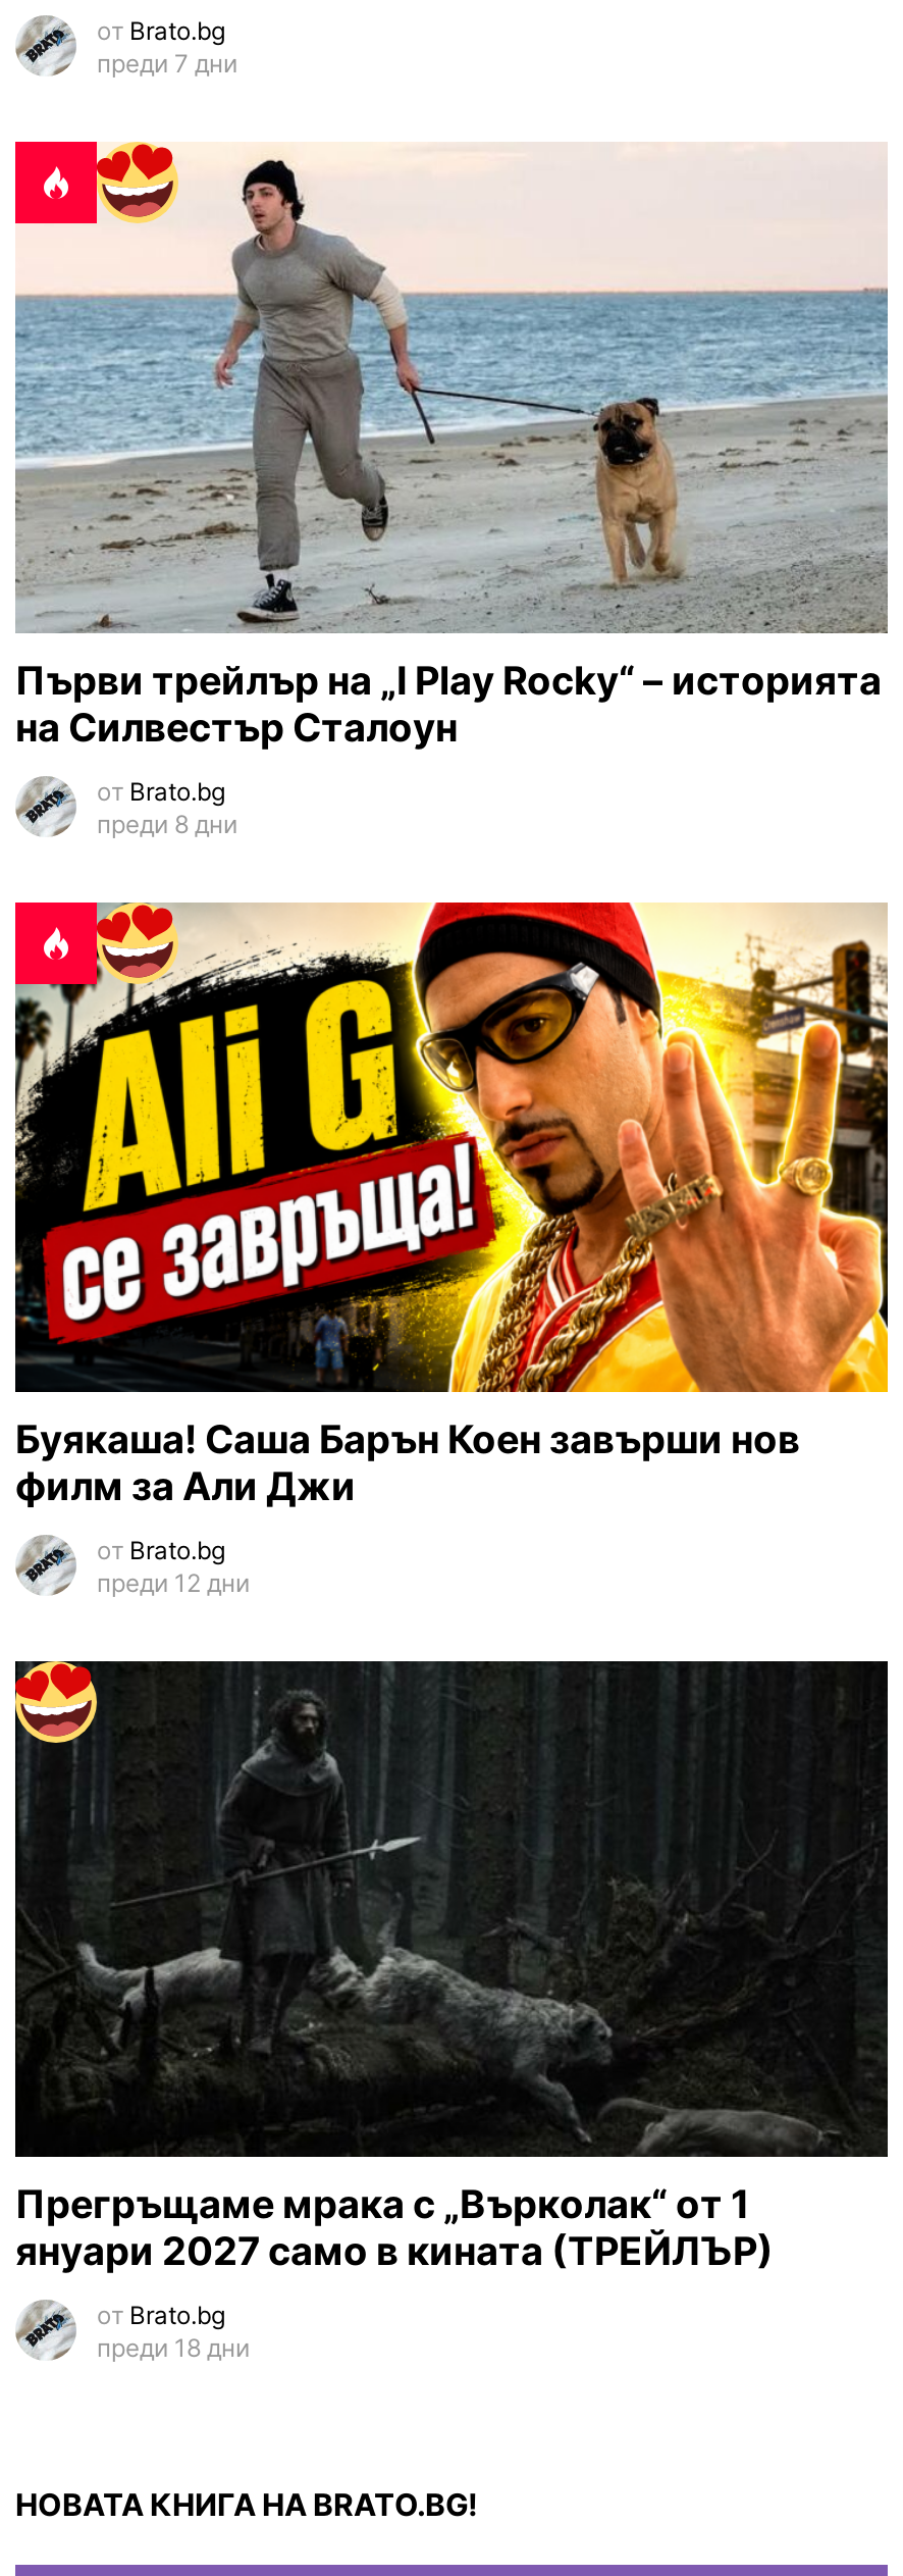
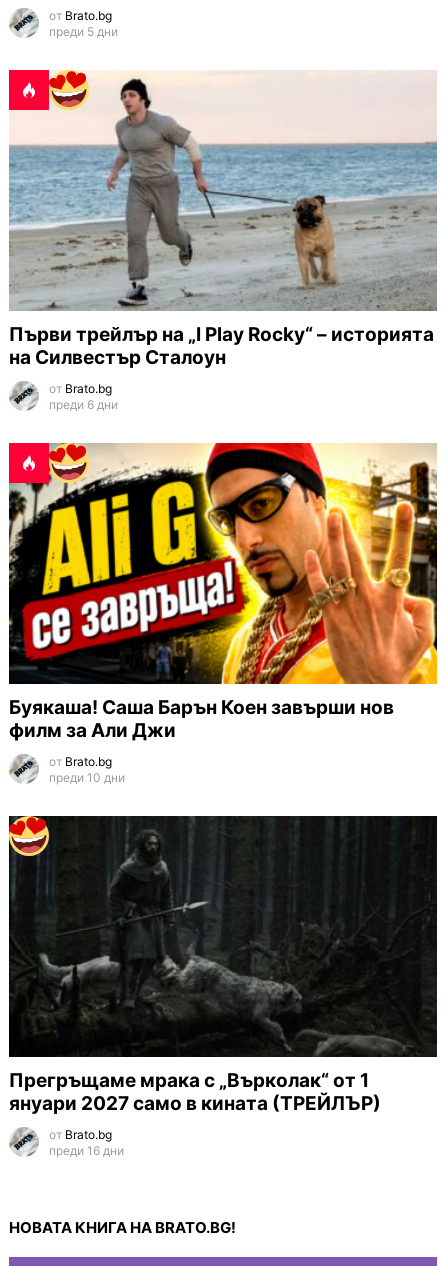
[97,48,237,79] преди 7 дни -> [49,24,118,39] преди 5 дни
[97,808,237,839] преди 8 дни -> [49,397,118,412] преди 6 дни
[97,1568,250,1598] преди 12 дни -> [49,770,125,785] преди 10 дни
[97,2332,250,2362] преди 18 дни -> [49,1143,124,1158] преди 16 дни

